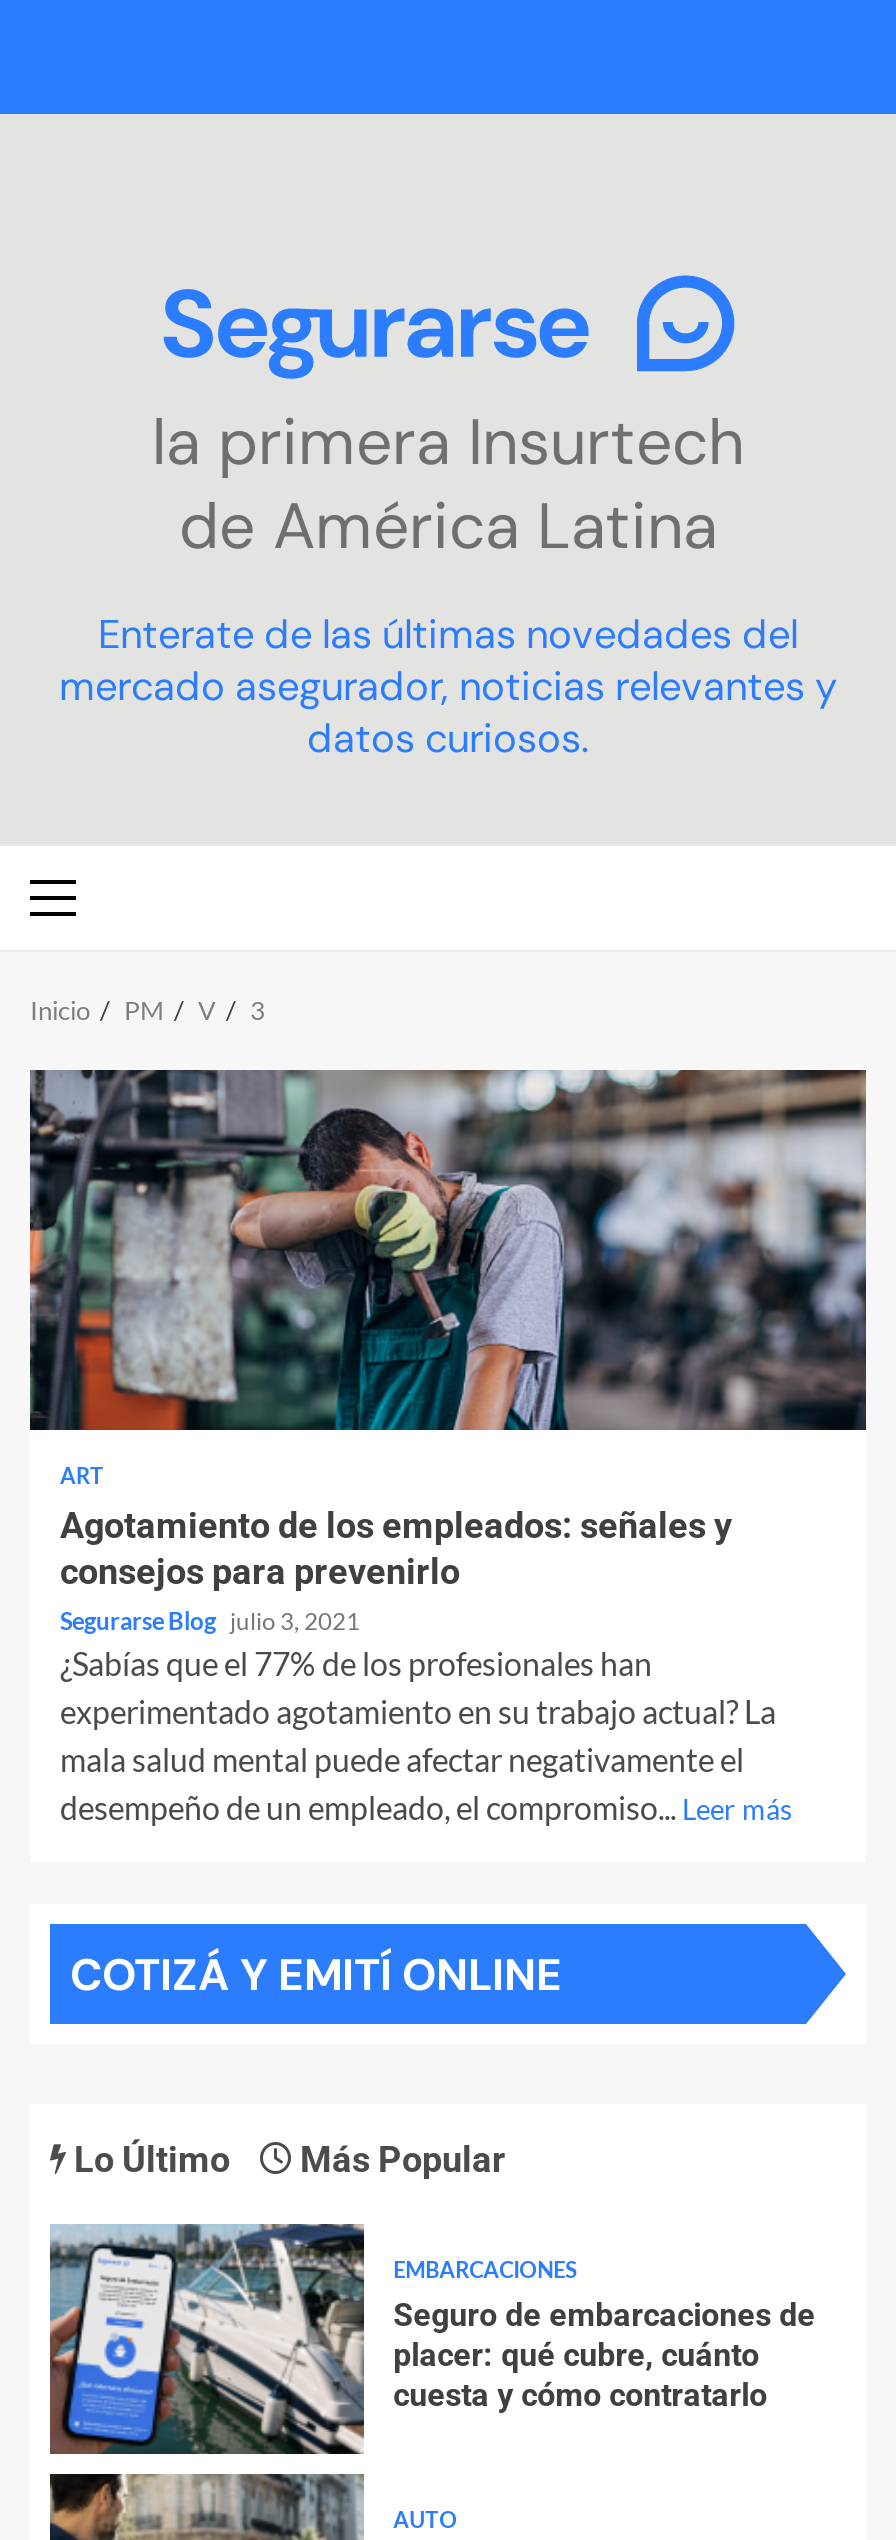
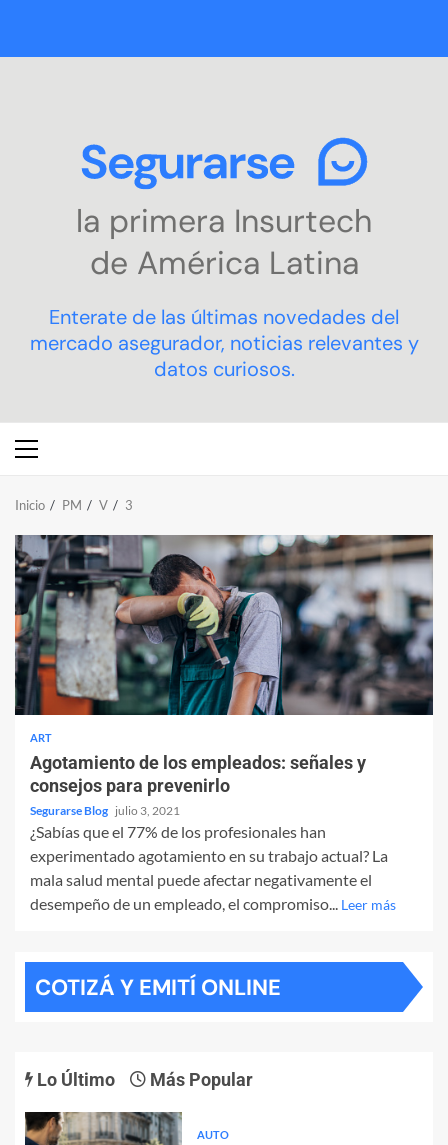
[48,2224,815,2456] [image] | EMBARCACIONES | Seguro de embarcaciones de | placer: qué cubre, cuánto | cuesta y cómo contratarlo -> none

